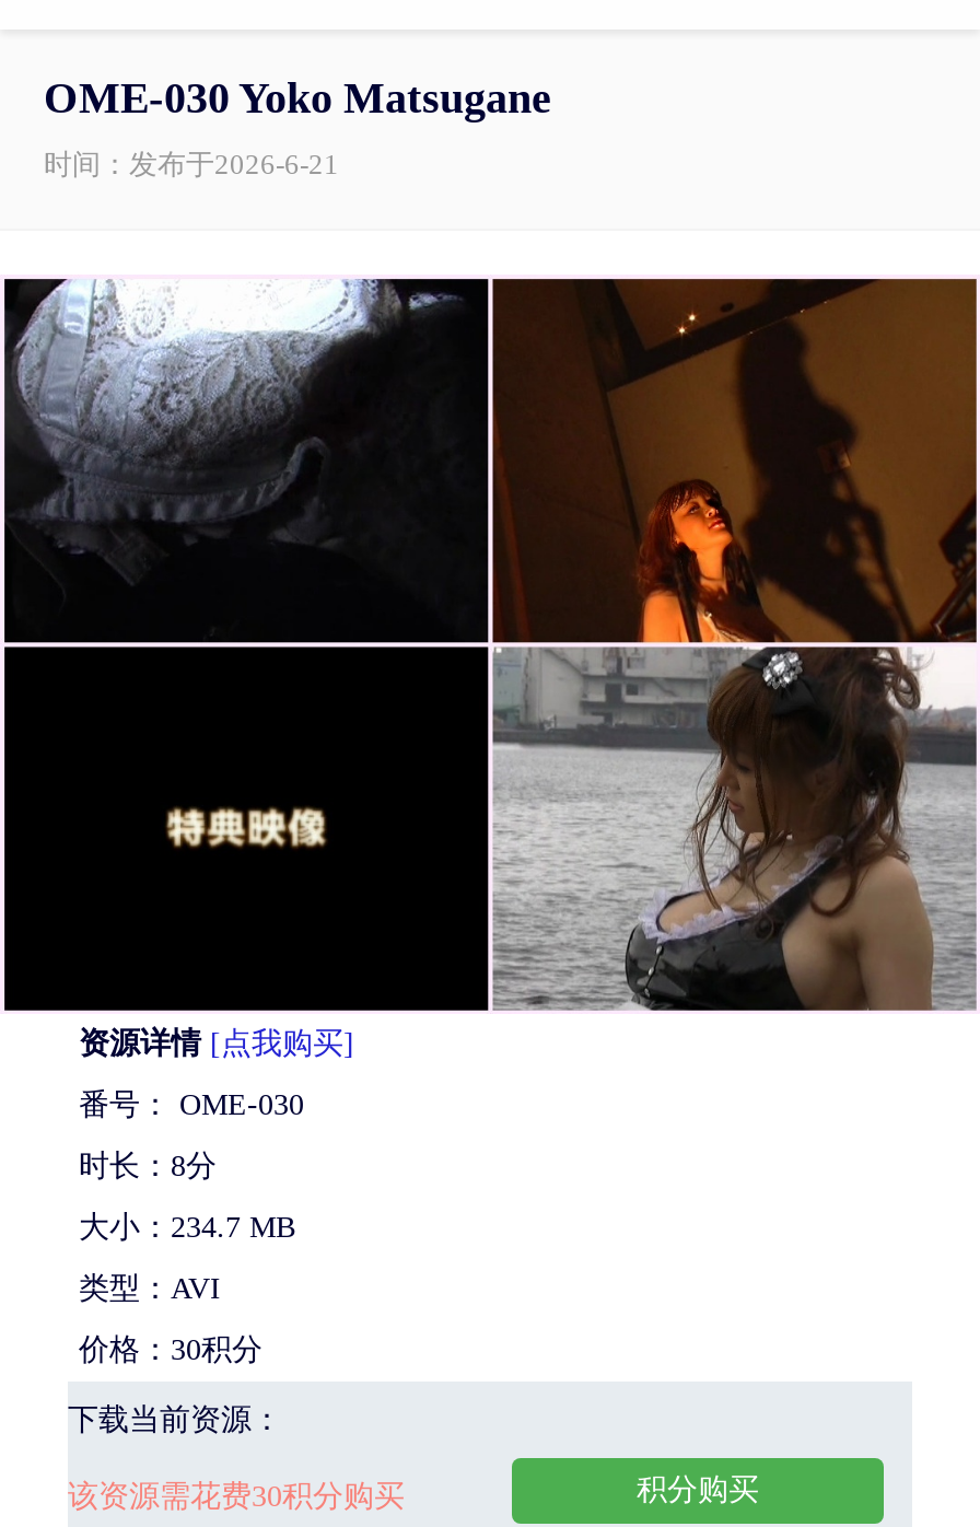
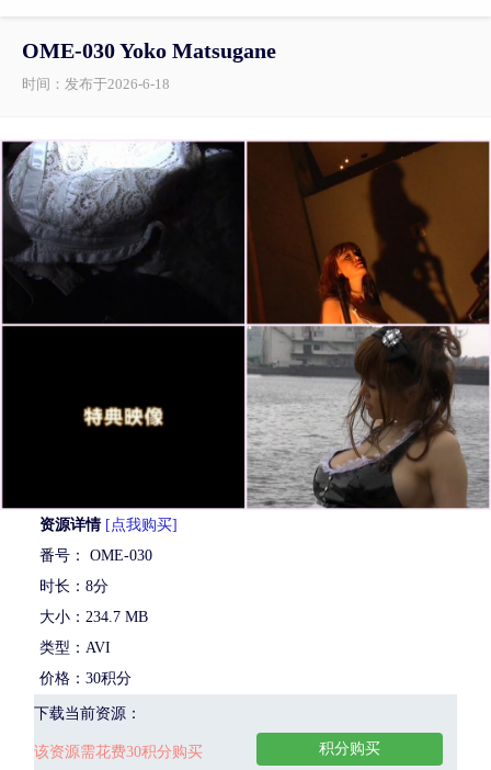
[44,148,339,180] 时间：发布于2026-6-21 -> [22,76,170,92] 时间：发布于2026-6-18

